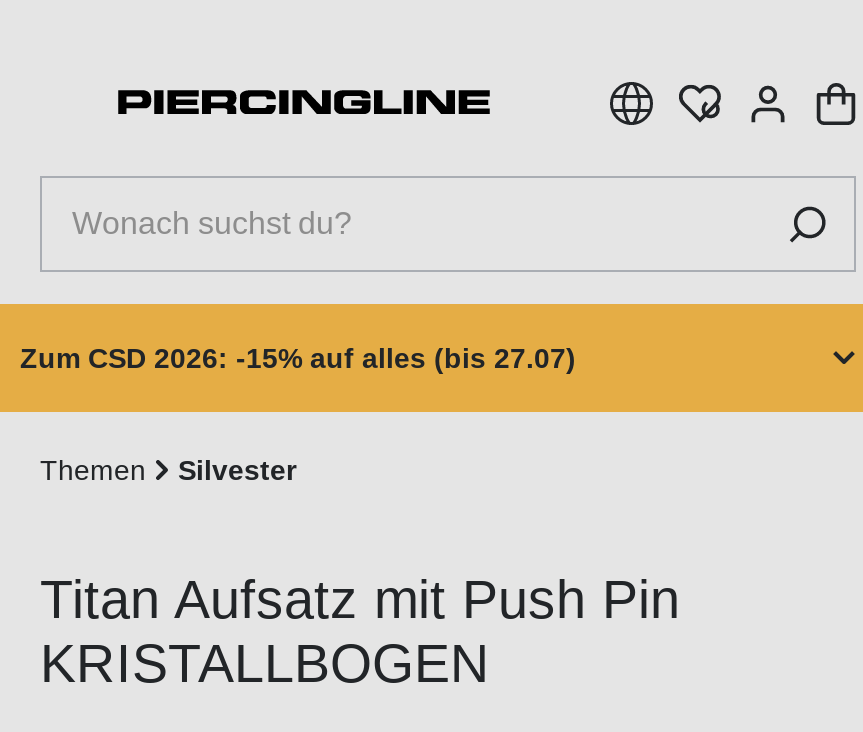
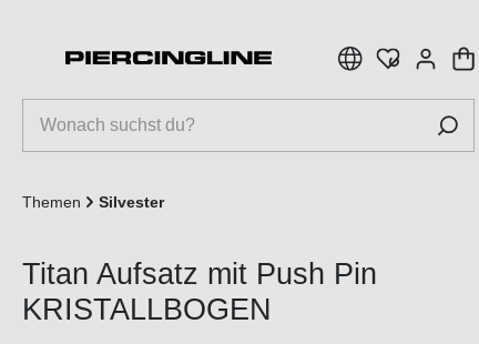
[20,342,576,374] Zum CSD 2026: -15% auf alles (bis 27.07) -> none

